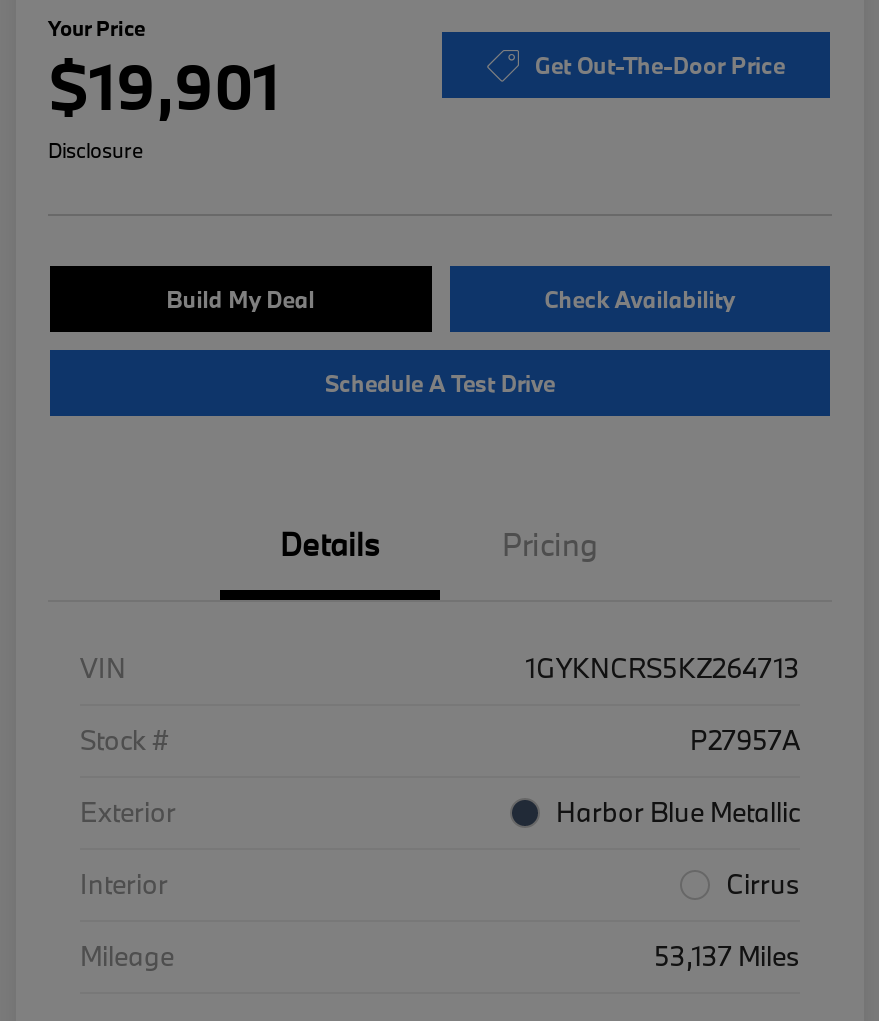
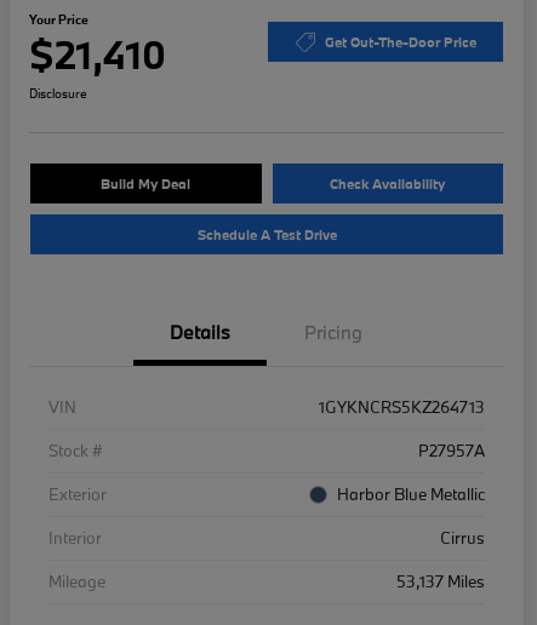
[48,46,280,126] $19,901 -> [29,30,166,78] $21,410

